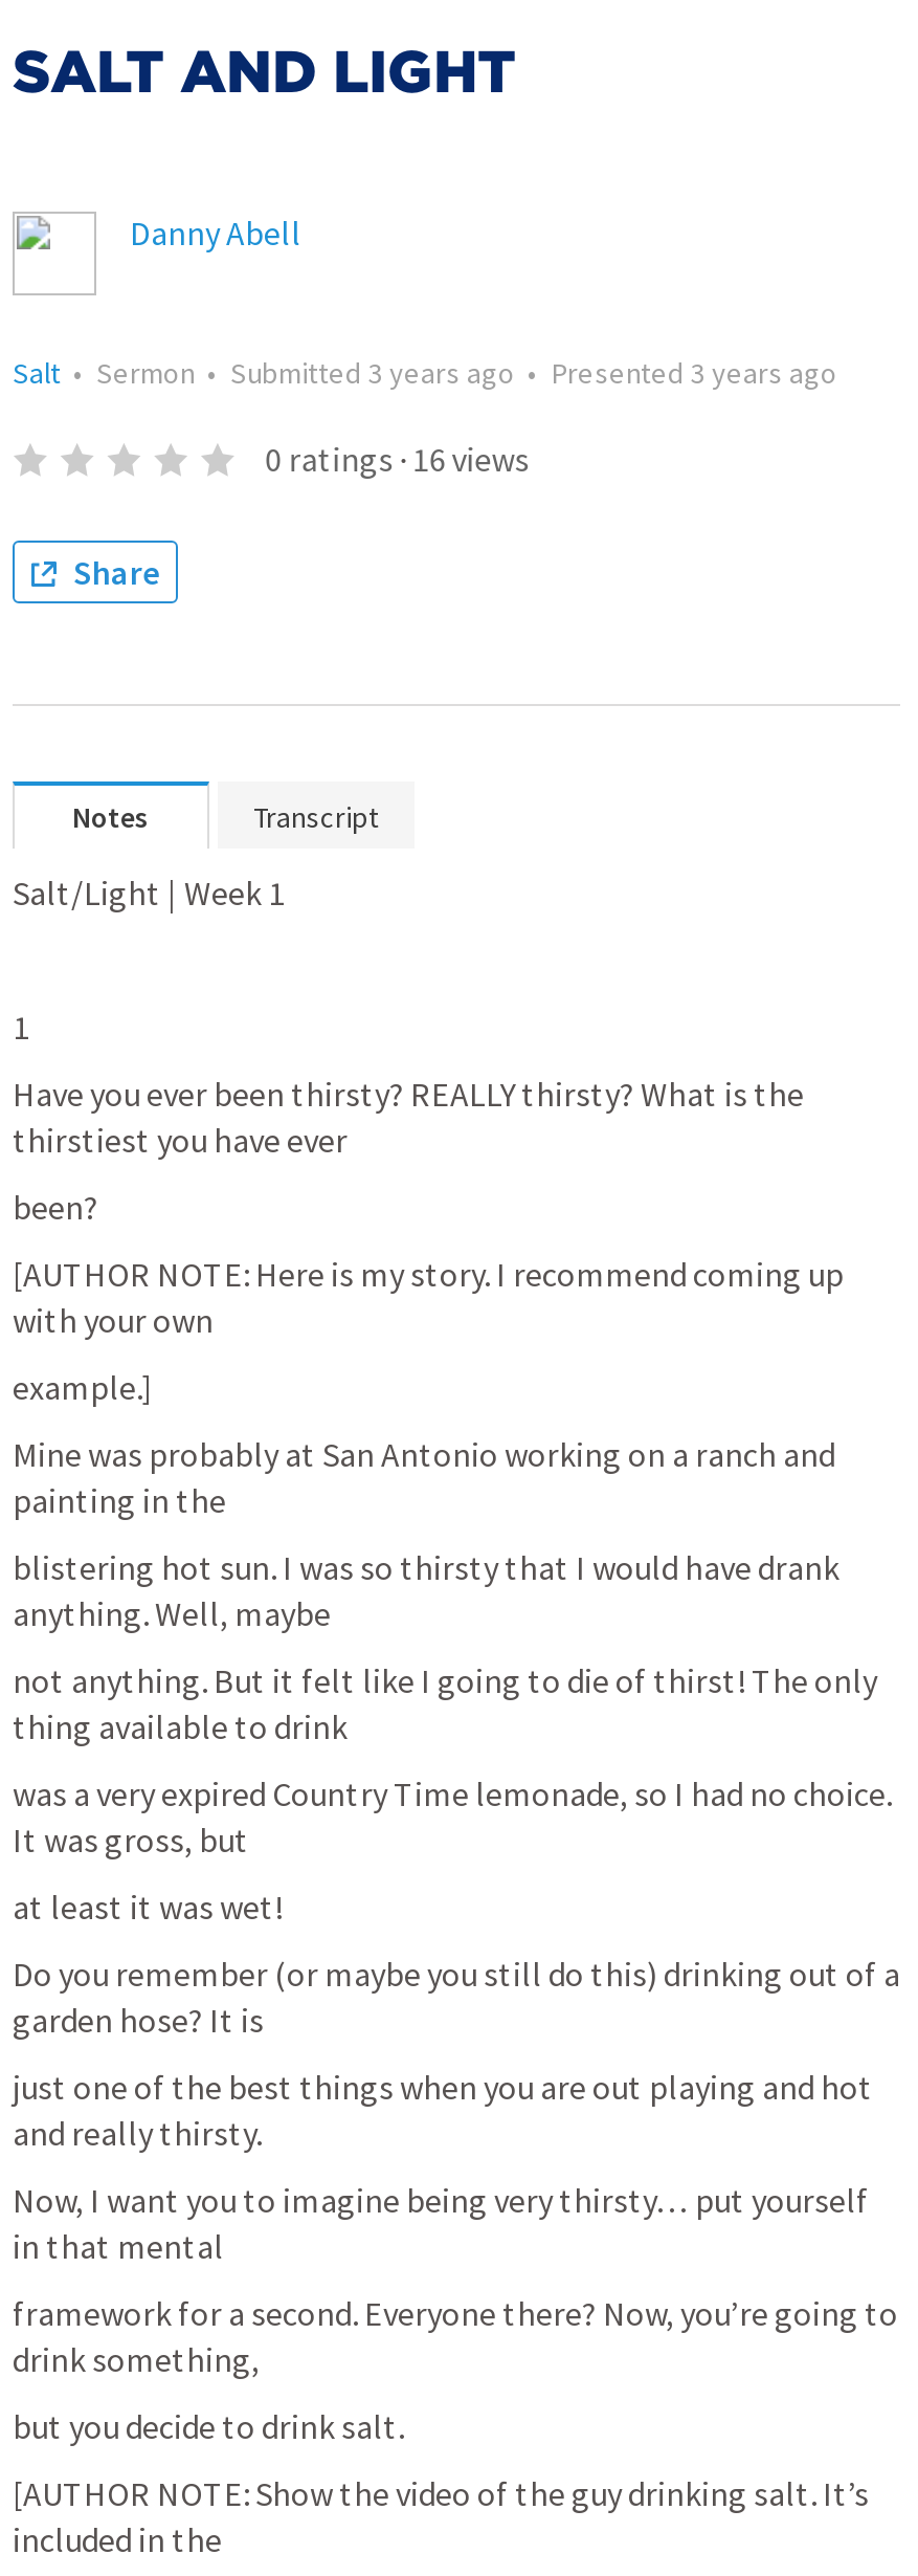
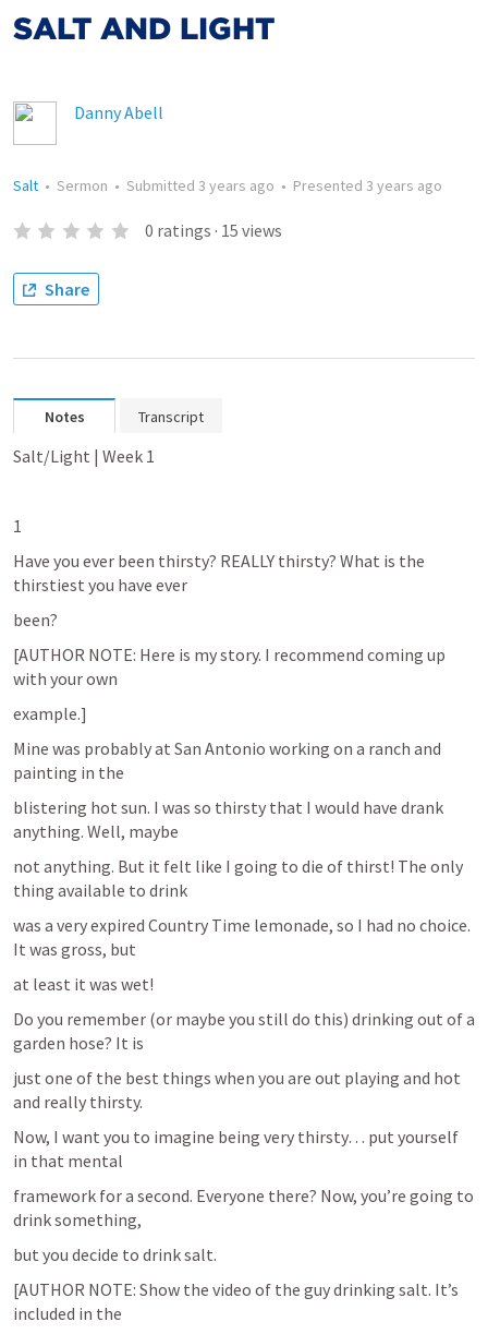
[265,438,529,480] 0 ratings · 16 views -> [145,219,282,241] 0 ratings · 15 views

